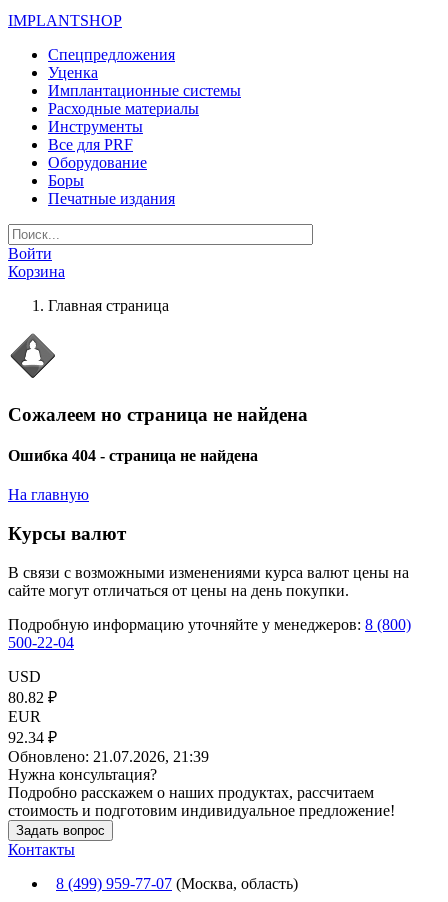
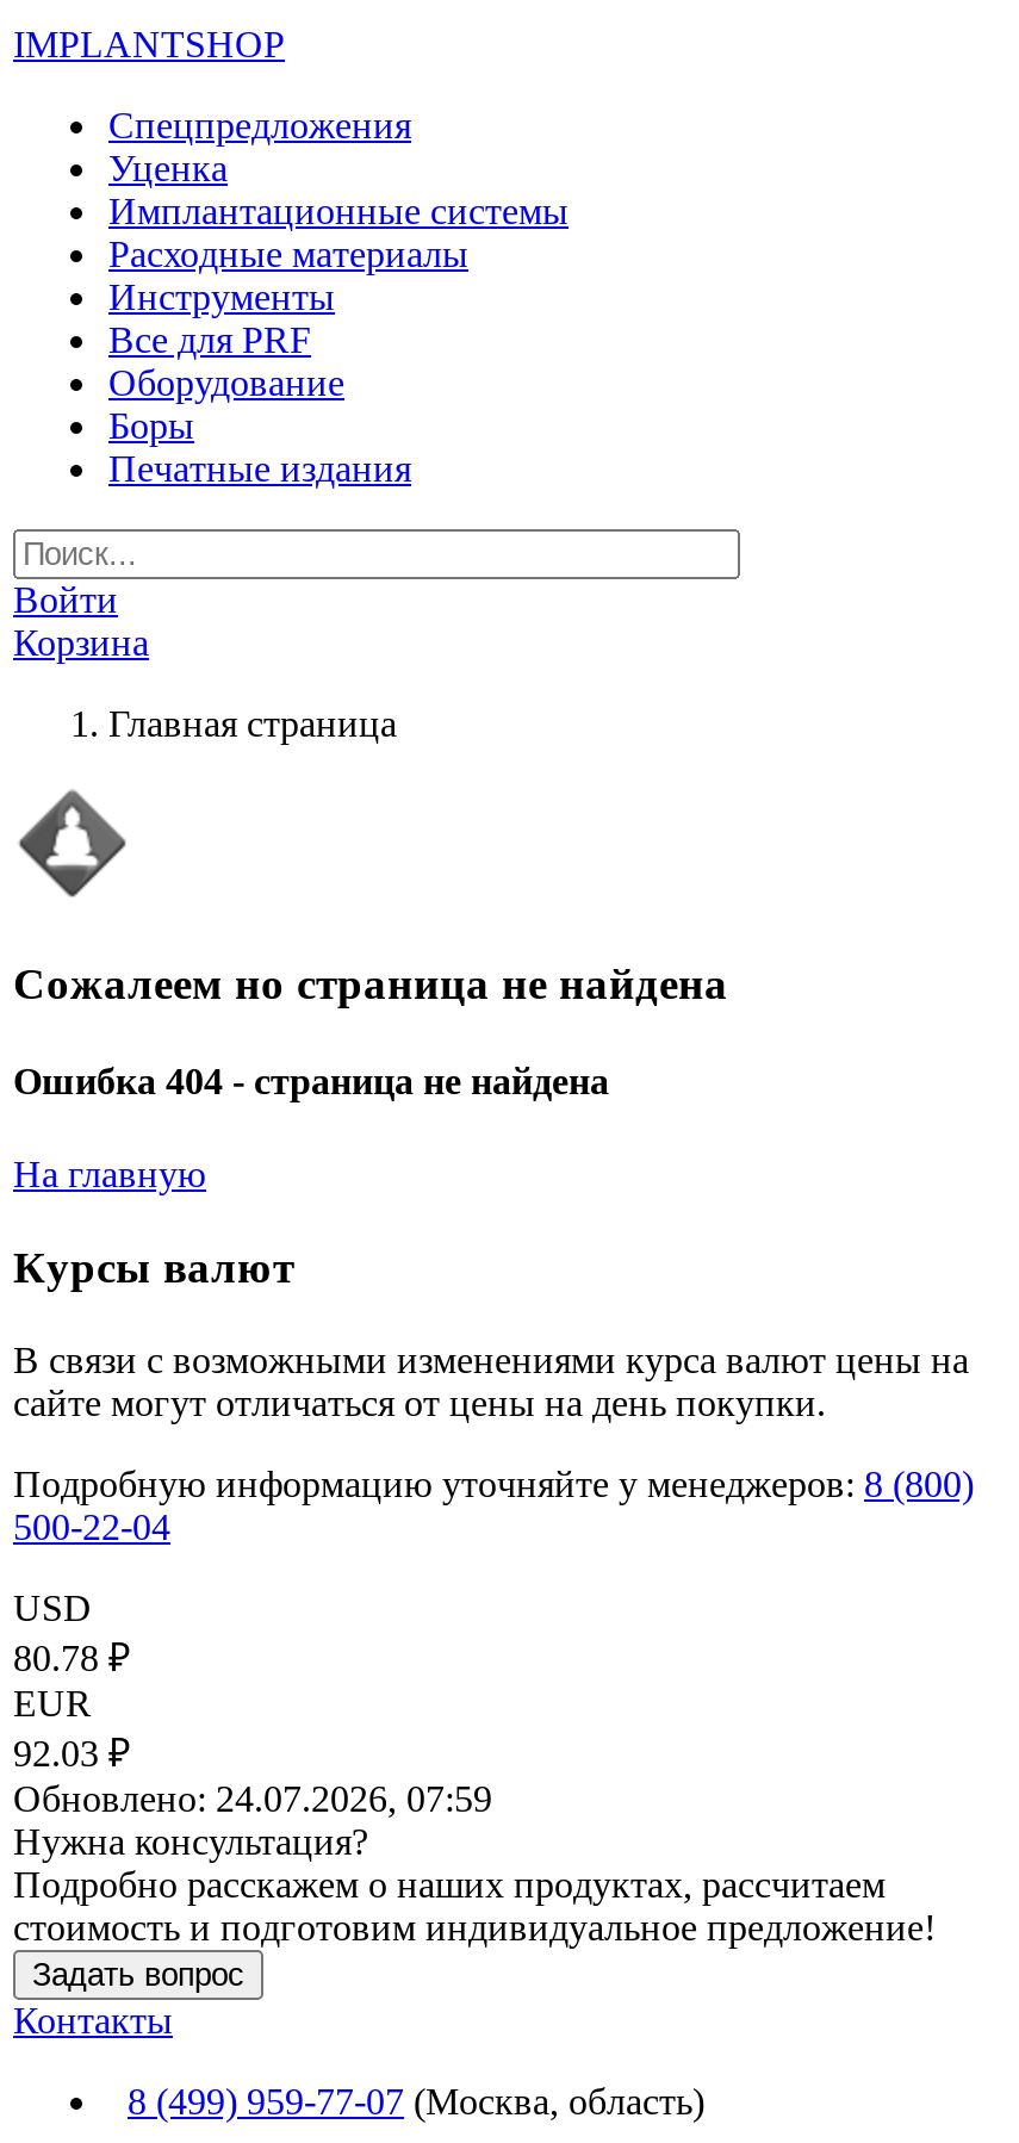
[8,689,57,706] 80.82 ₽ -> [13,1637,130,1677] 80.78 ₽
[8,729,57,746] 92.34 ₽ -> [13,1732,130,1773] 92.03 ₽
[8,748,209,765] Обновлено: 21.07.2026, 21:39 -> [13,1778,492,1818] Обновлено: 24.07.2026, 07:59

